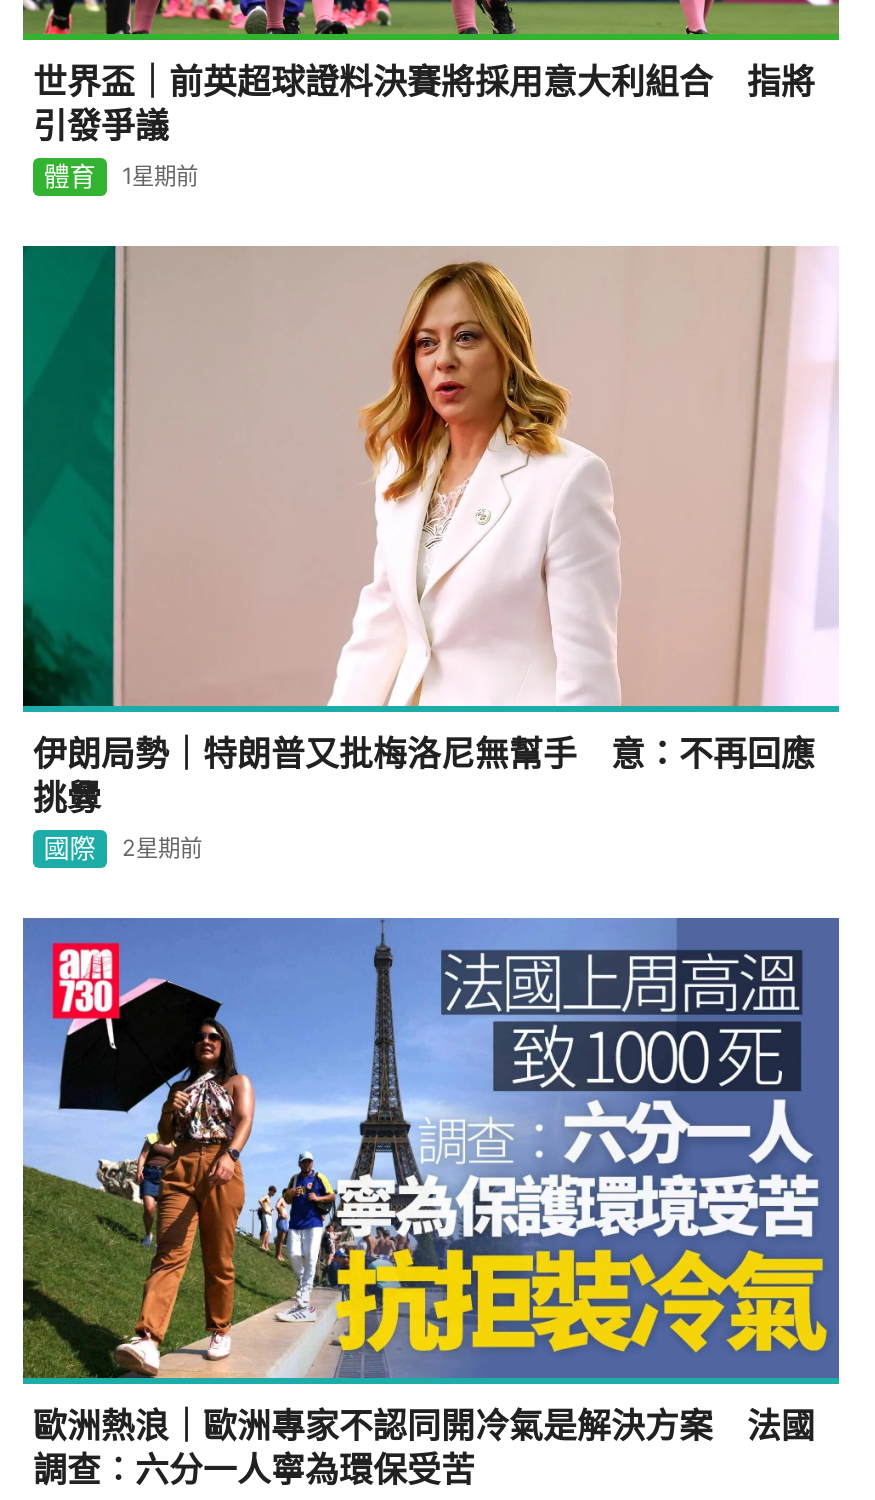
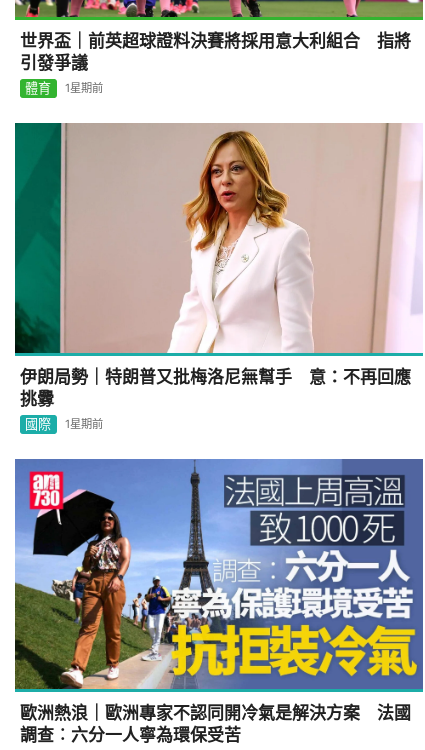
[43,832,202,864] 國際 2星期前 -> [25,416,102,432] 國際 1星期前

